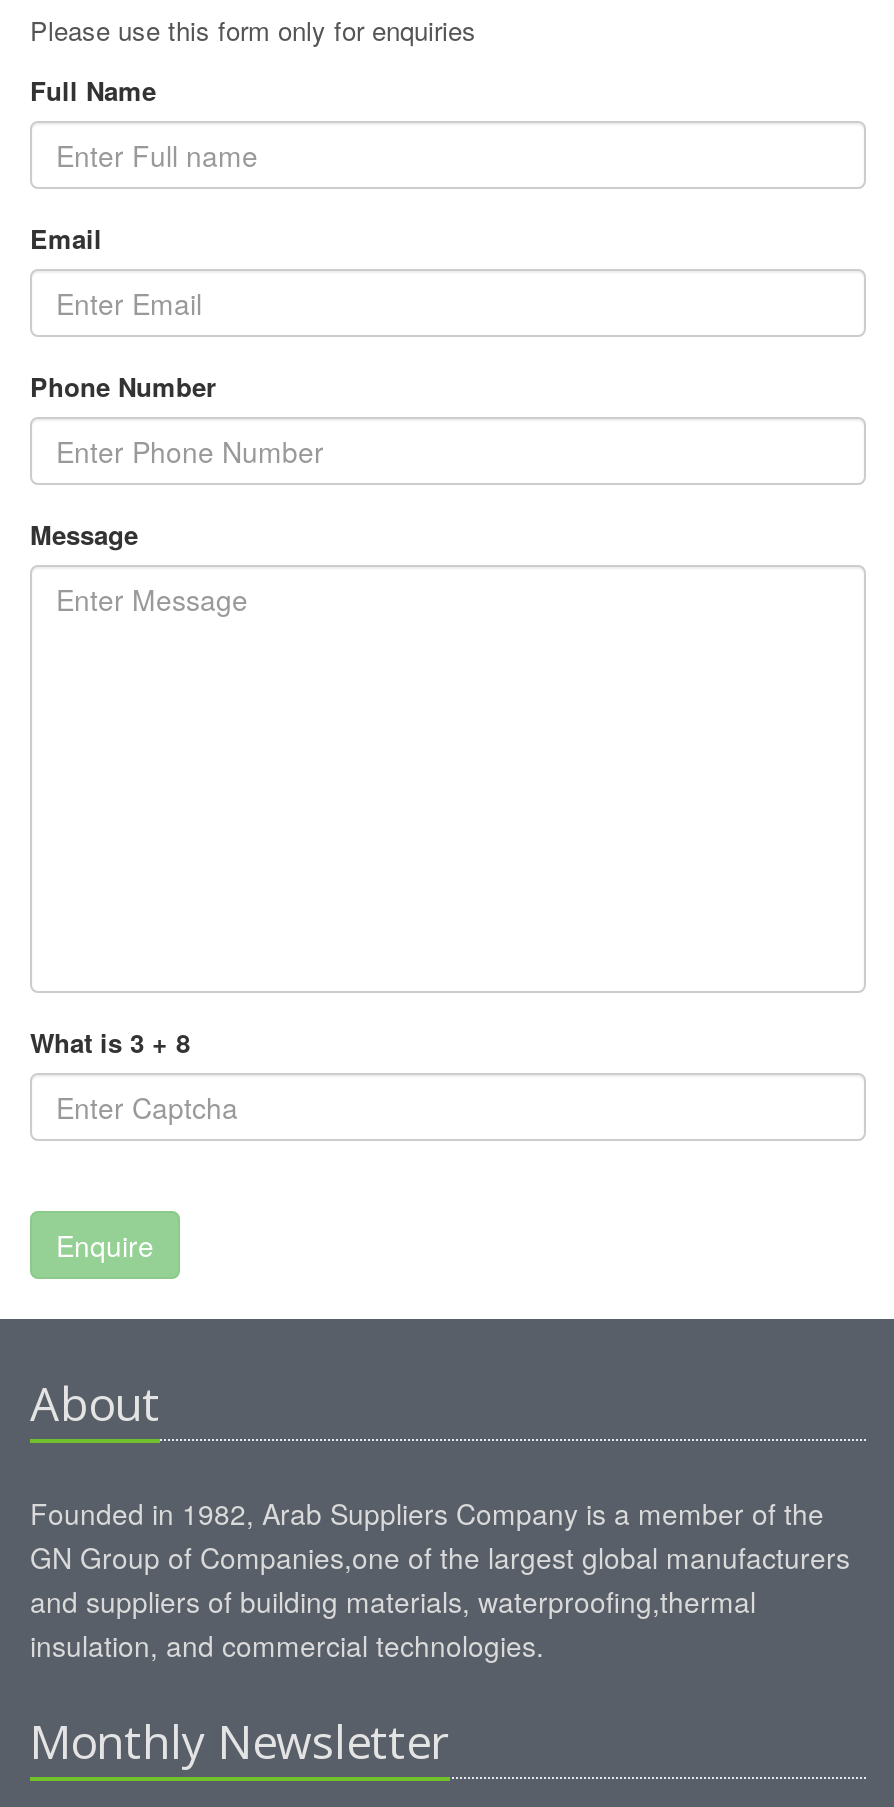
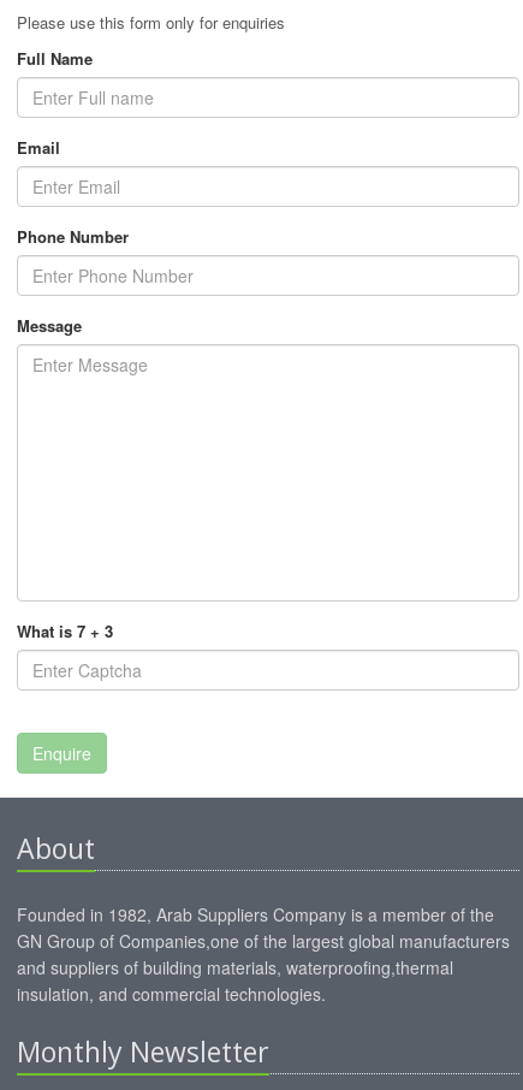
[30,1023,190,1061] What is 3 + 8 -> [17,620,113,642] What is 7 + 3

